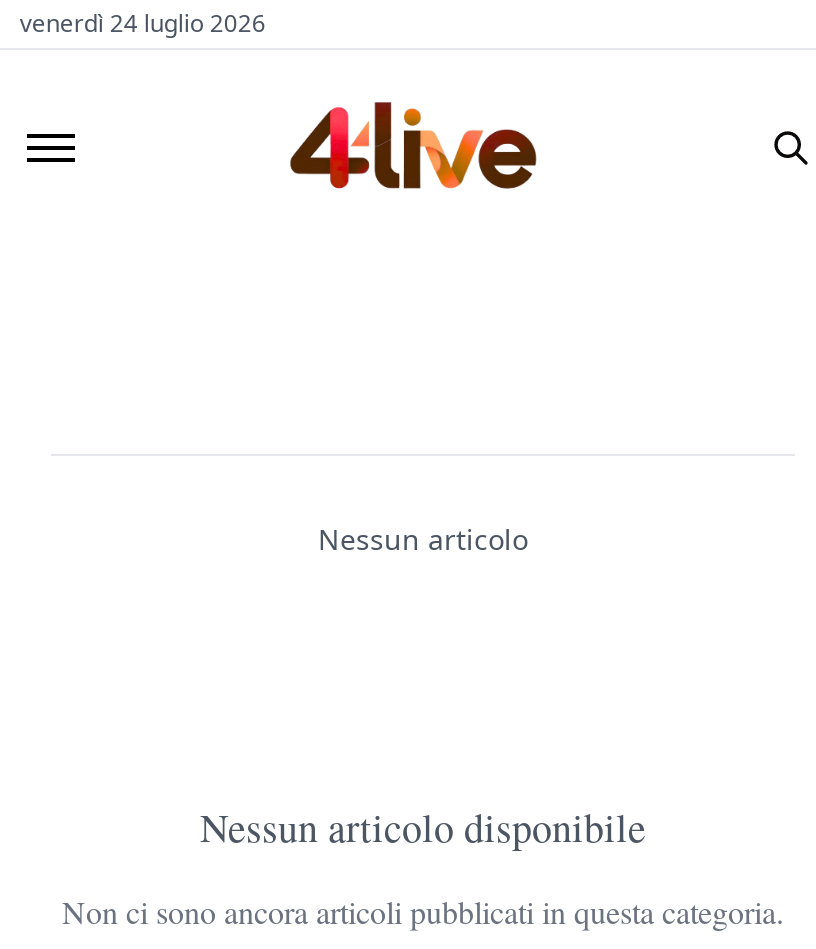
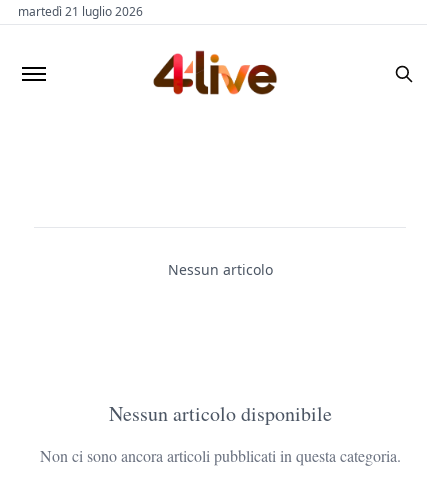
[20,6,266,40] venerdì 24 luglio 2026 -> [18,3,143,20] martedì 21 luglio 2026

